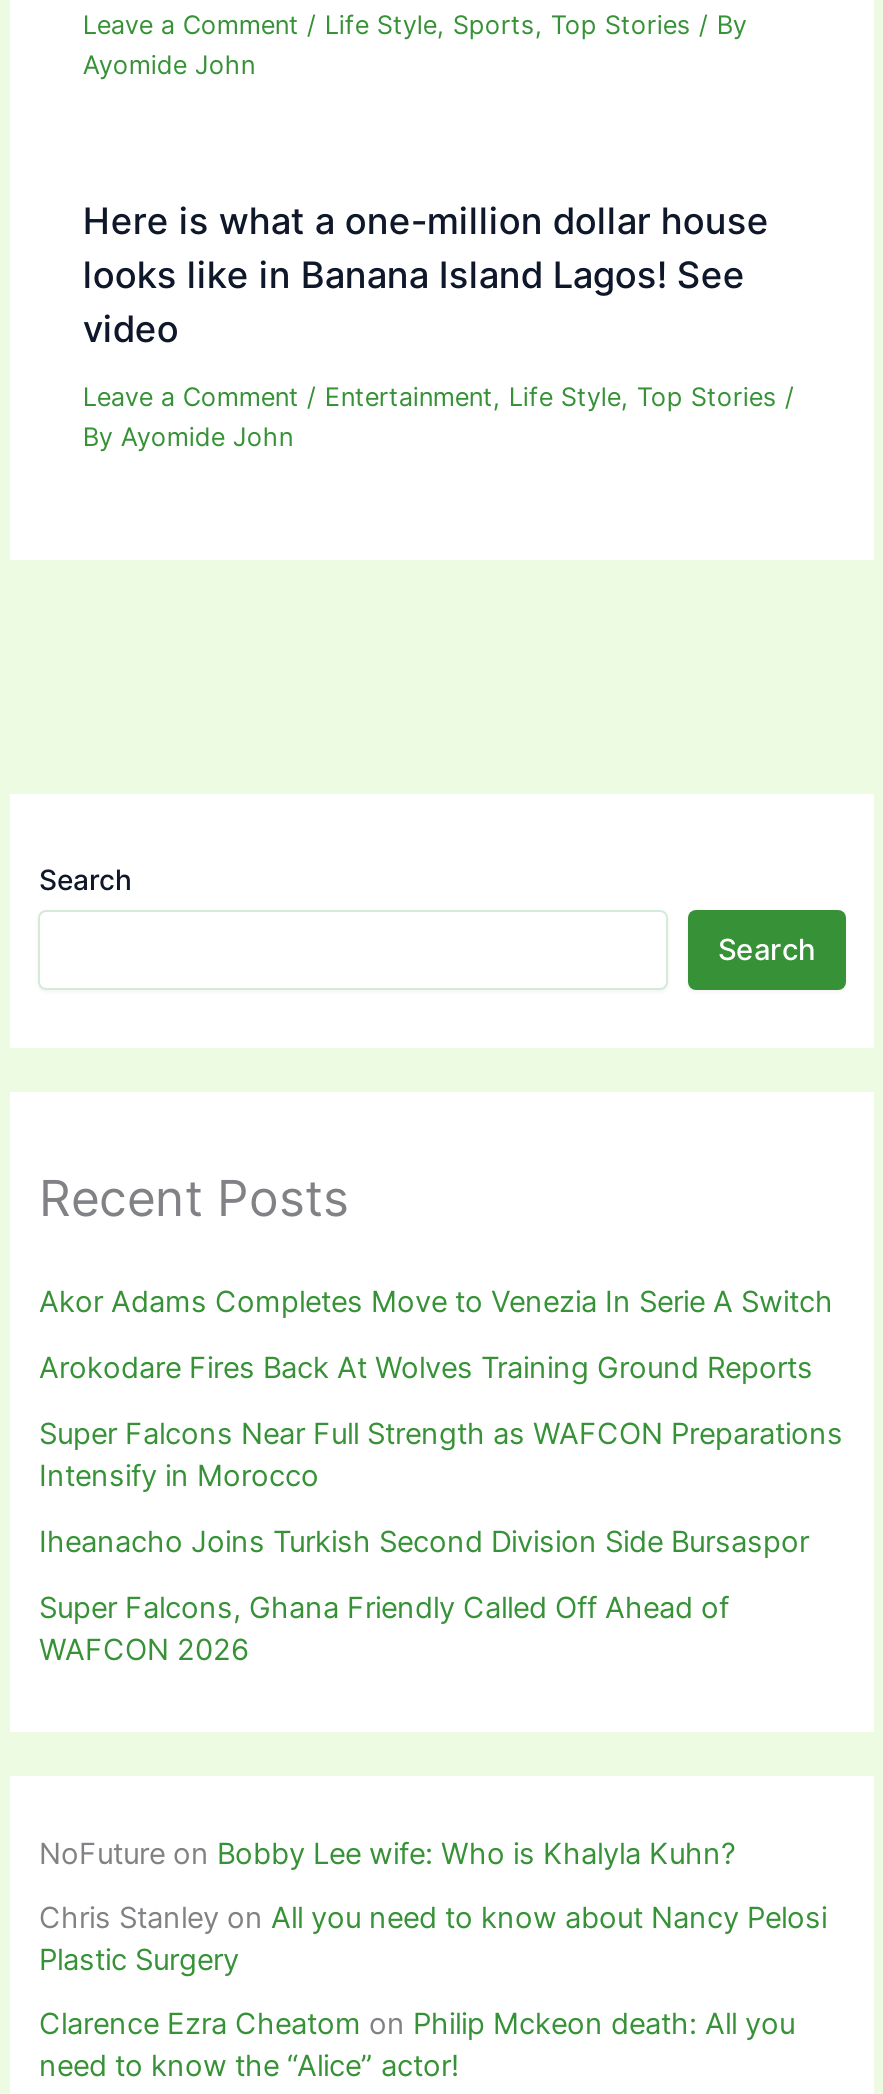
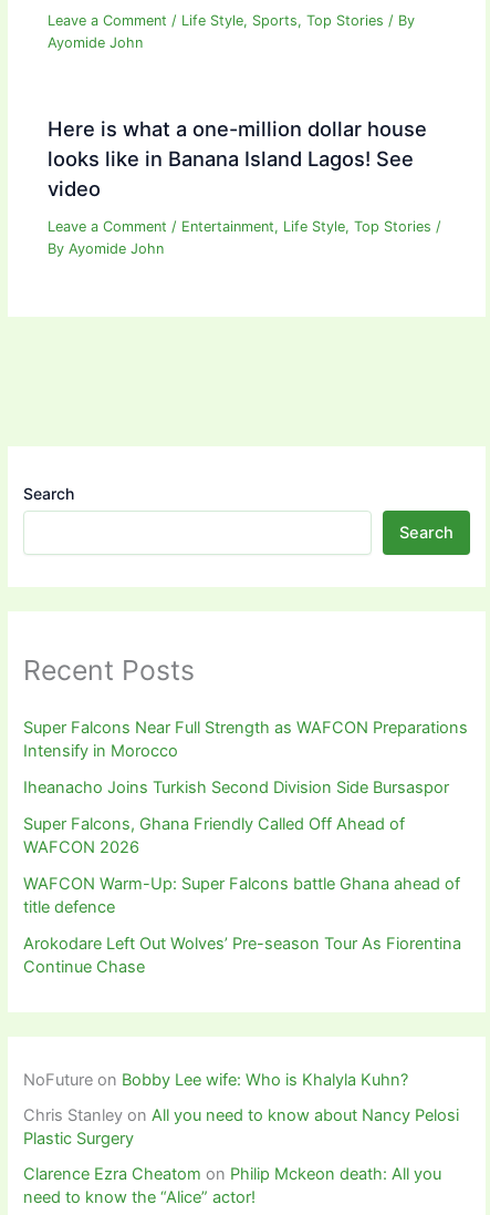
[39,1285,833,1387] Akor Adams Completes Move to Venezia In Serie A Switch | Arokodare Fires Back At Wolves Training Ground Reports -> none
moved [39,1417,843,1669] -> [24,718,468,858]: Super Falcons Near Full Strength as WAFCON Preparations | Intensify in Morocco | Iheanacho Joins Turkish Second Division Side Bursaspor | Super Falcons, Ghana Friendly Called Off Ahead of | WAFCON 2026
none -> [24,874,462,977] WAFCON Warm-Up: Super Falcons battle Ghana ahead of | title defence | Arokodare Left Out Wolves’ Pre-season Tour As Fiorentina | Continue Chase

